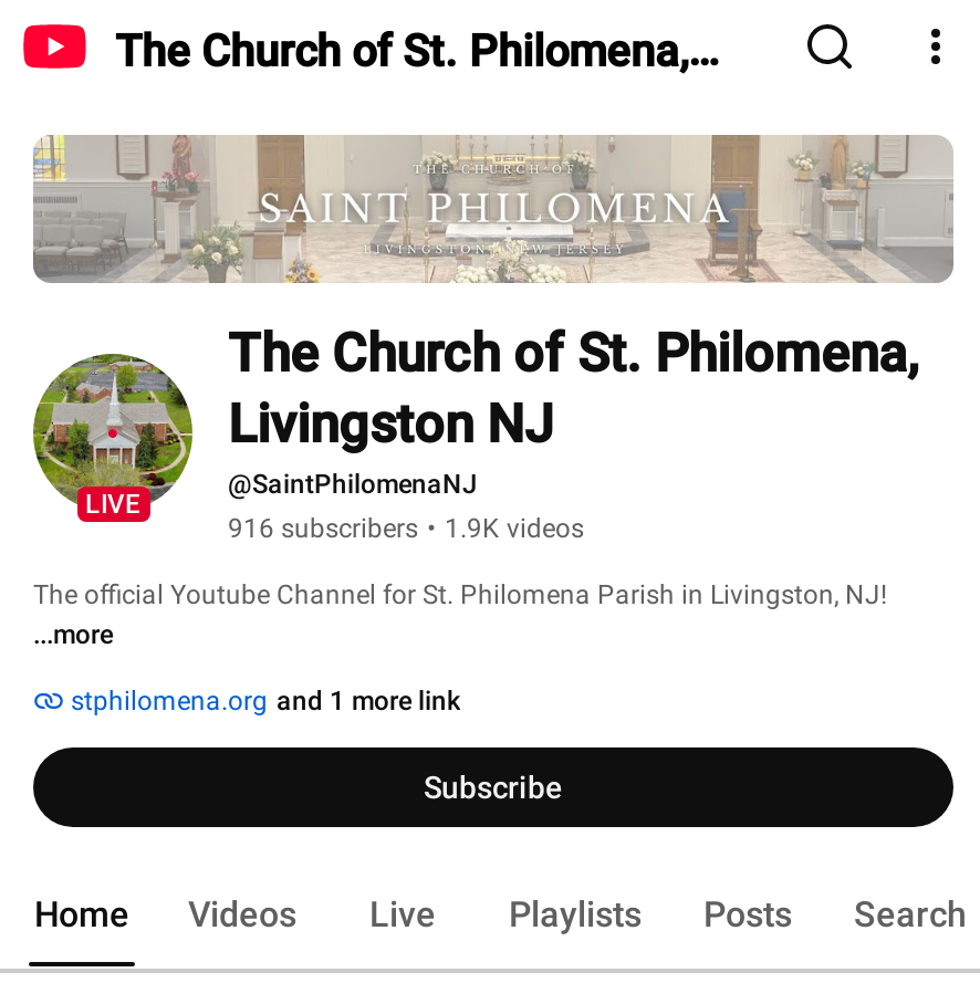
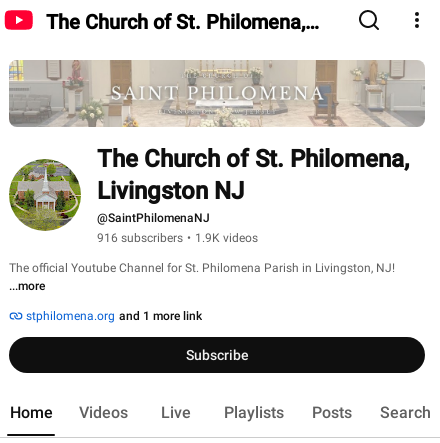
[85,489,140,520] LIVE -> none

